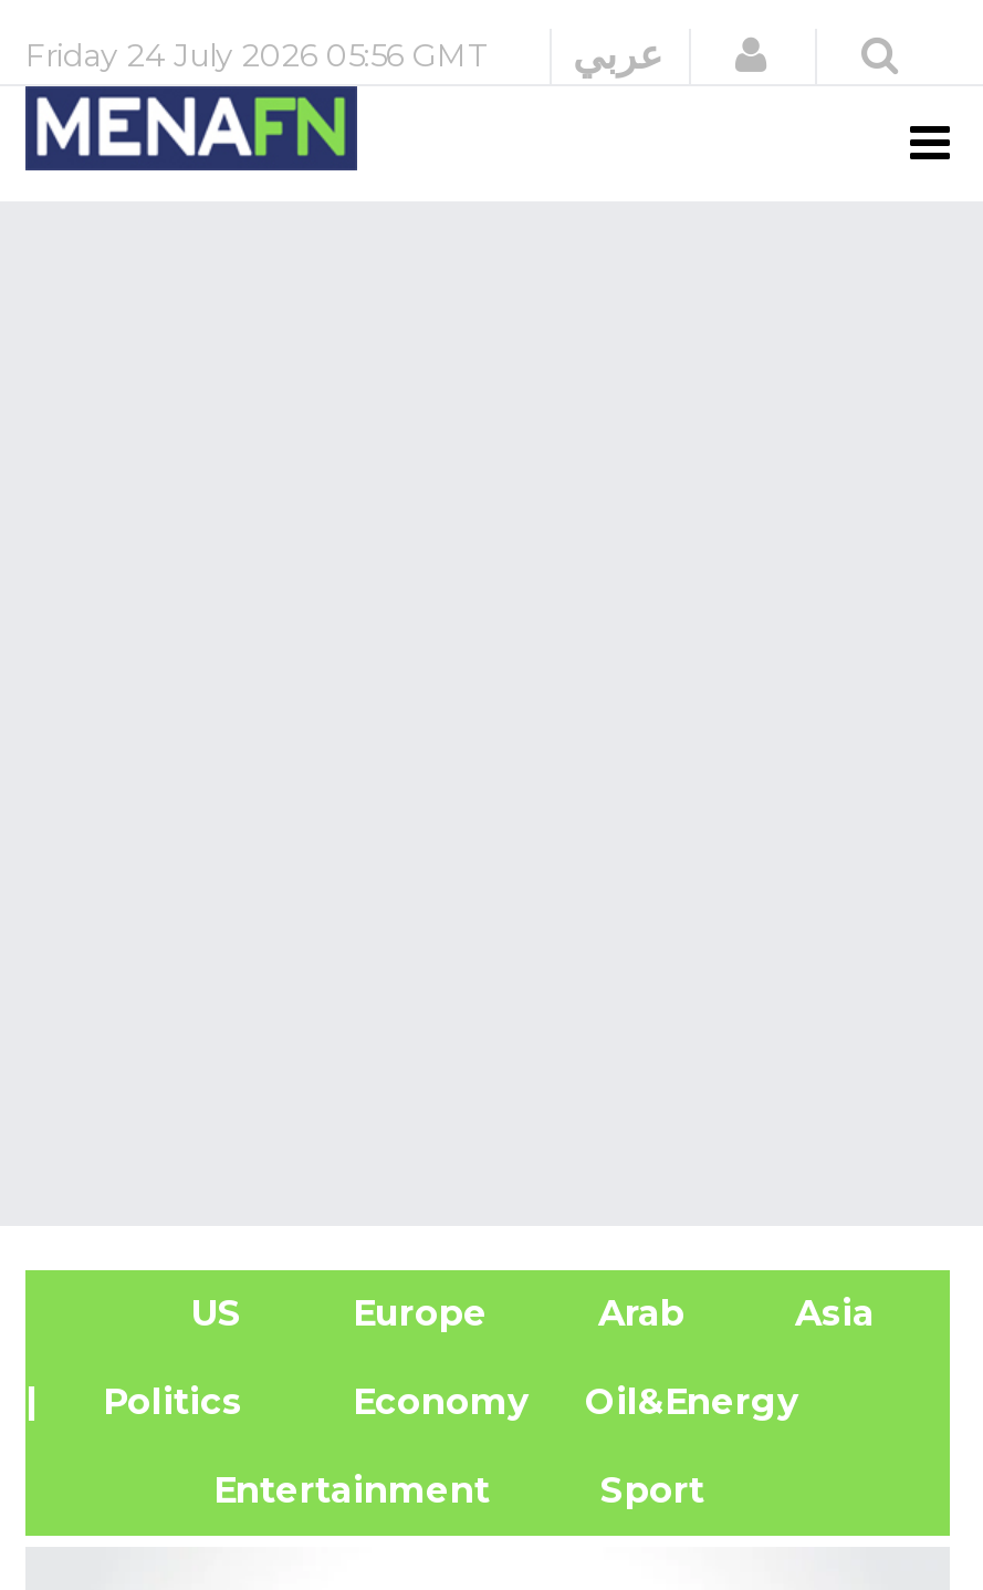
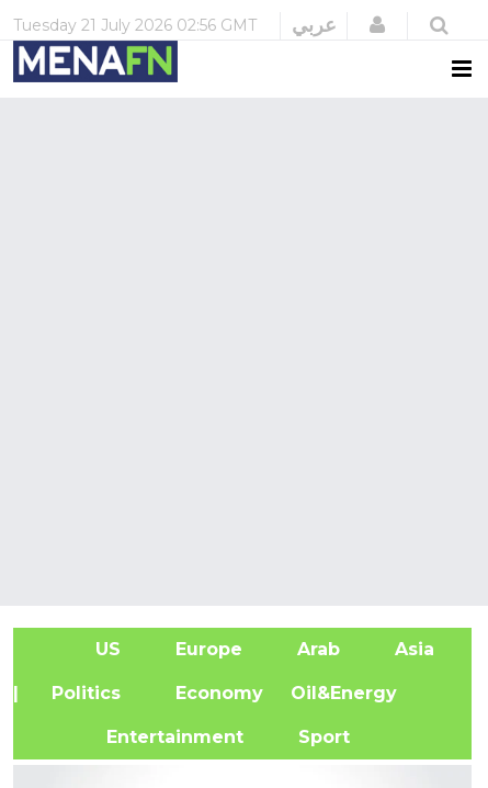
[25,35,485,75] Friday 24 July 2026 05:56 GMT -> [13,15,257,35] Tuesday 21 July 2026 02:56 GMT

